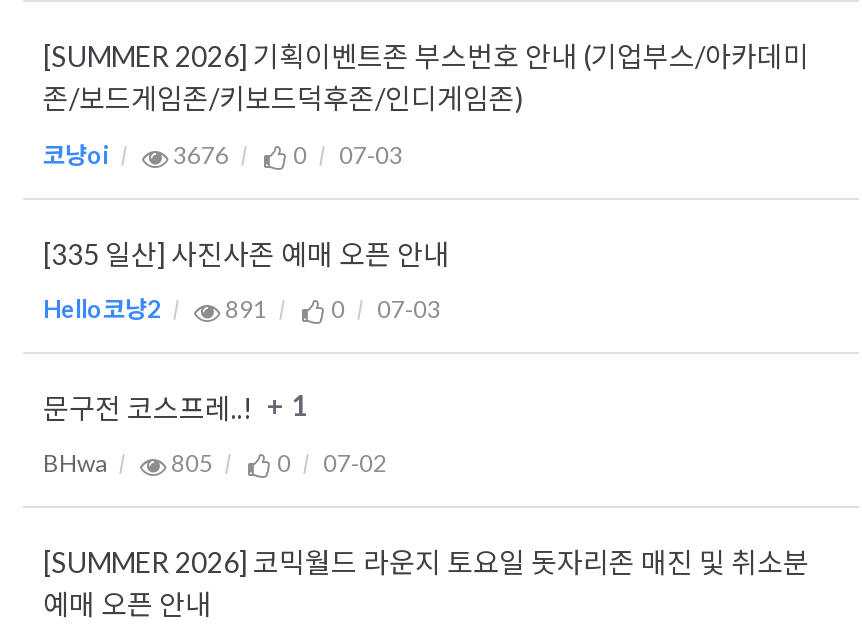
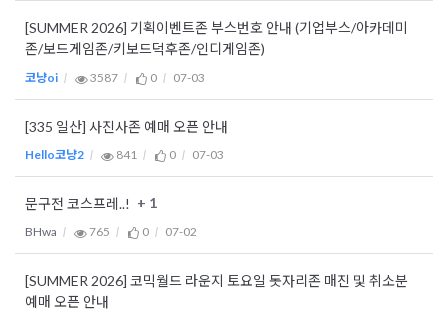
[173,140,229,170] 3676 -> [90,70,118,85] 3587
[225,295,267,325] 891 -> [116,147,137,162] 841
[171,449,213,479] 805 -> [89,224,110,239] 765

